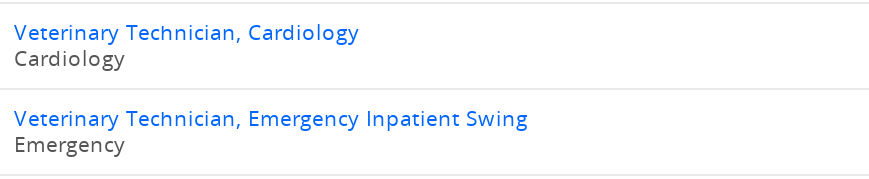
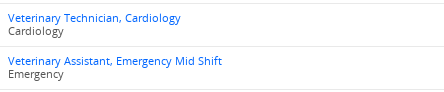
[14,104,528,132] Veterinary Technician, Emergency Inpatient Swing -> [8,54,222,68] Veterinary Assistant, Emergency Mid Shift

